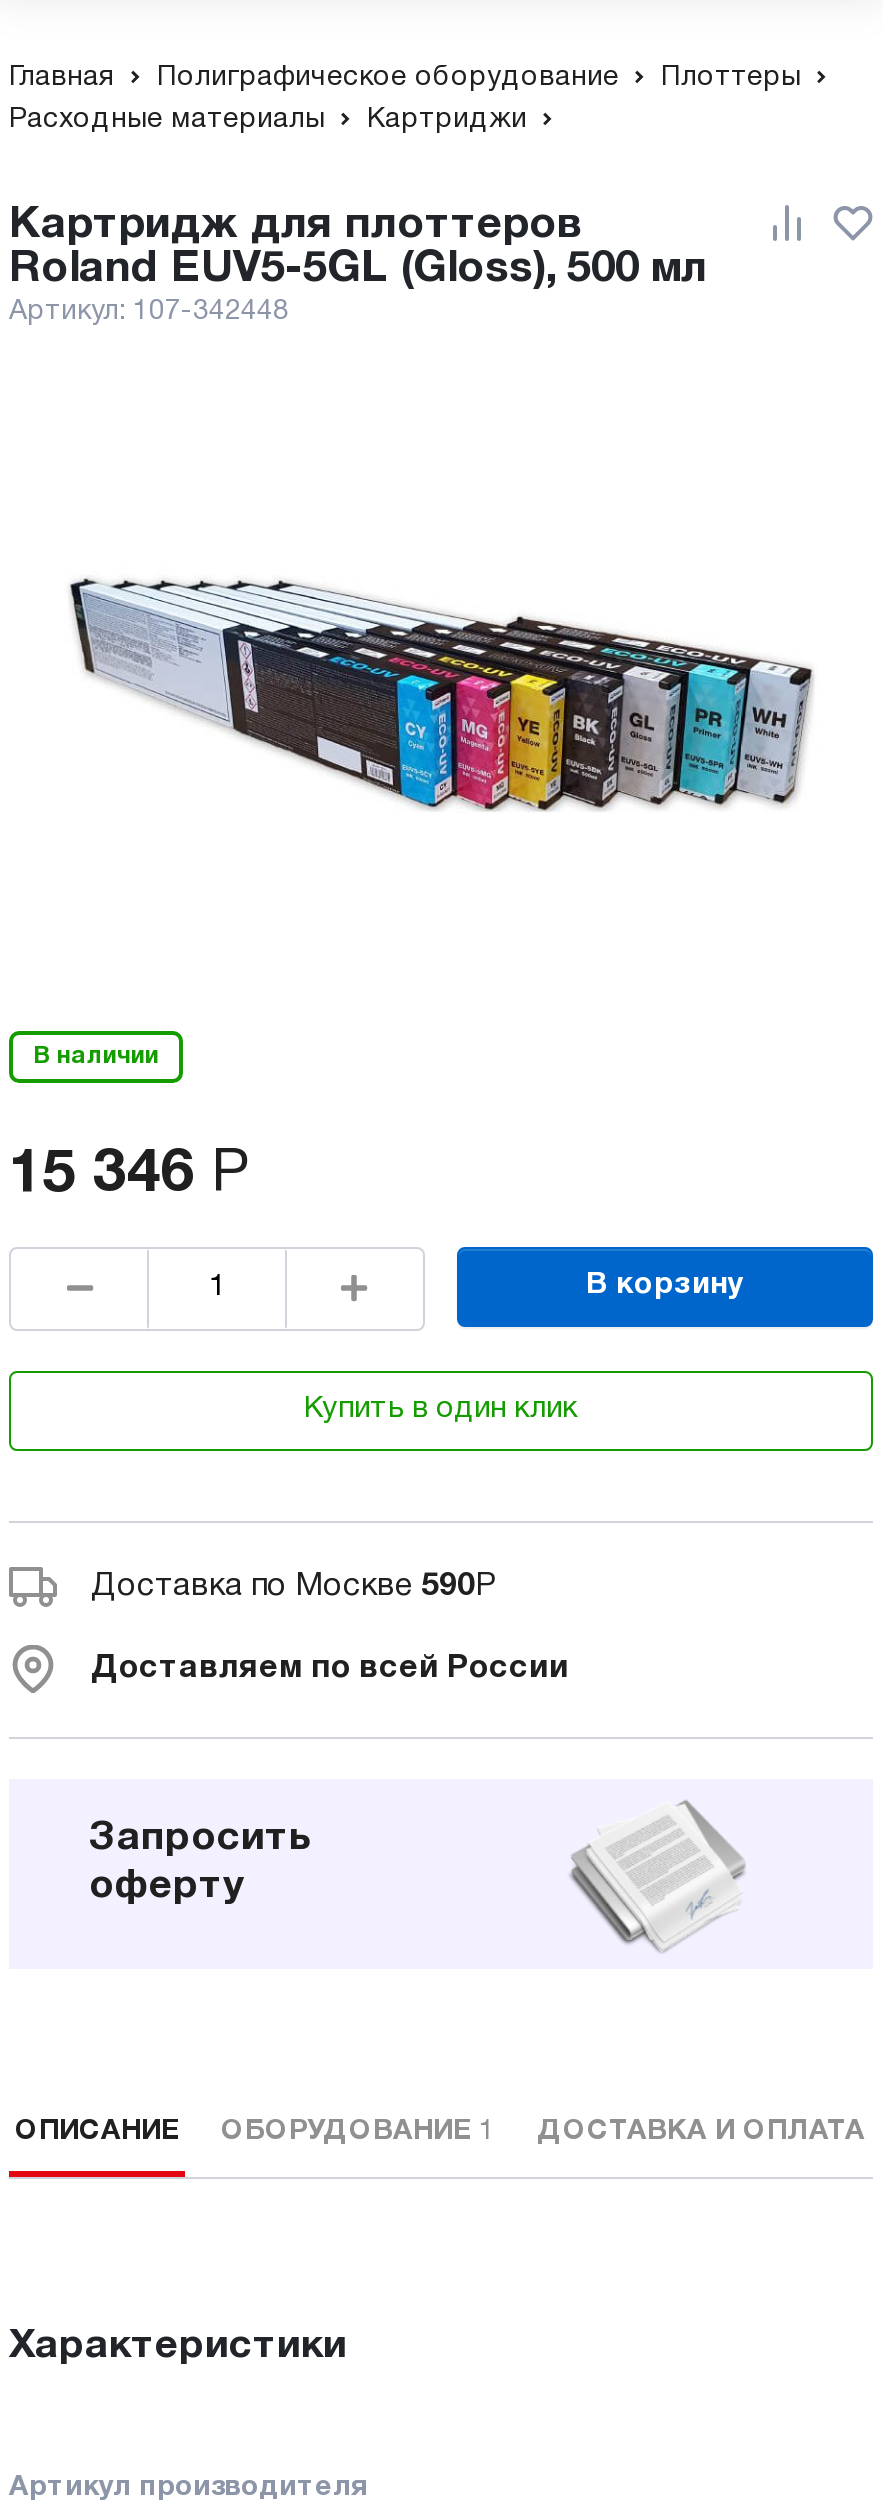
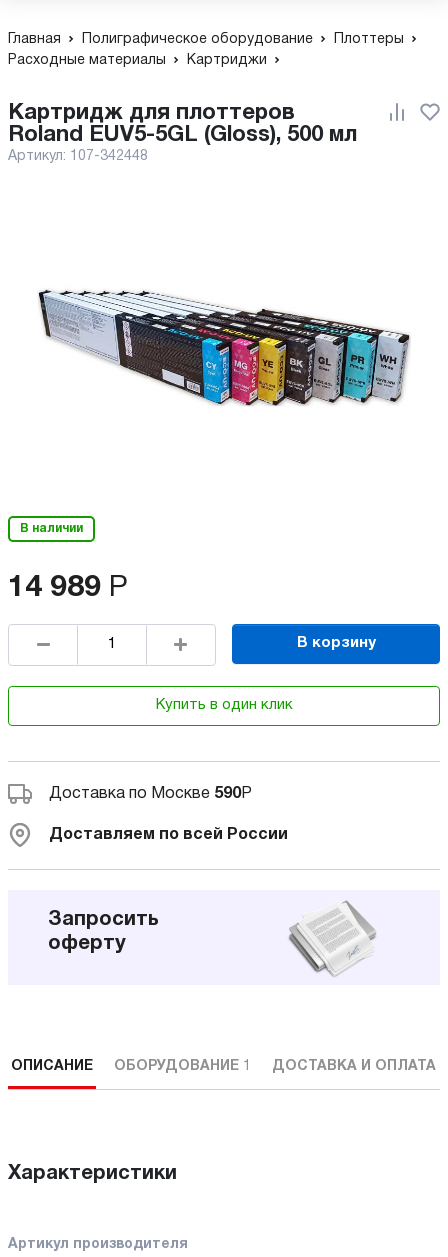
[9,1148,249,1202] 15 346 Р -> [8,574,128,601] 14 989 Р

